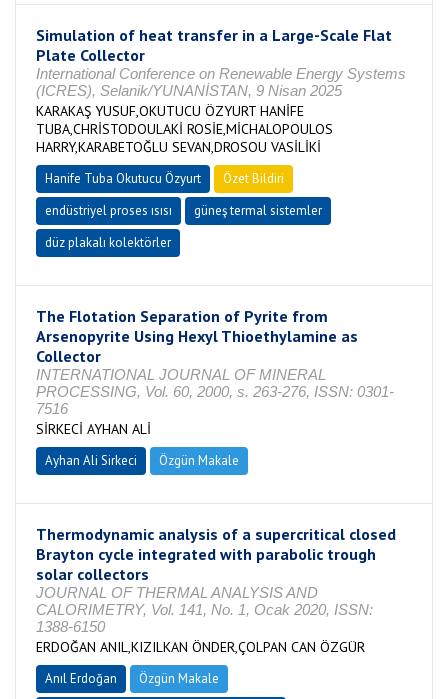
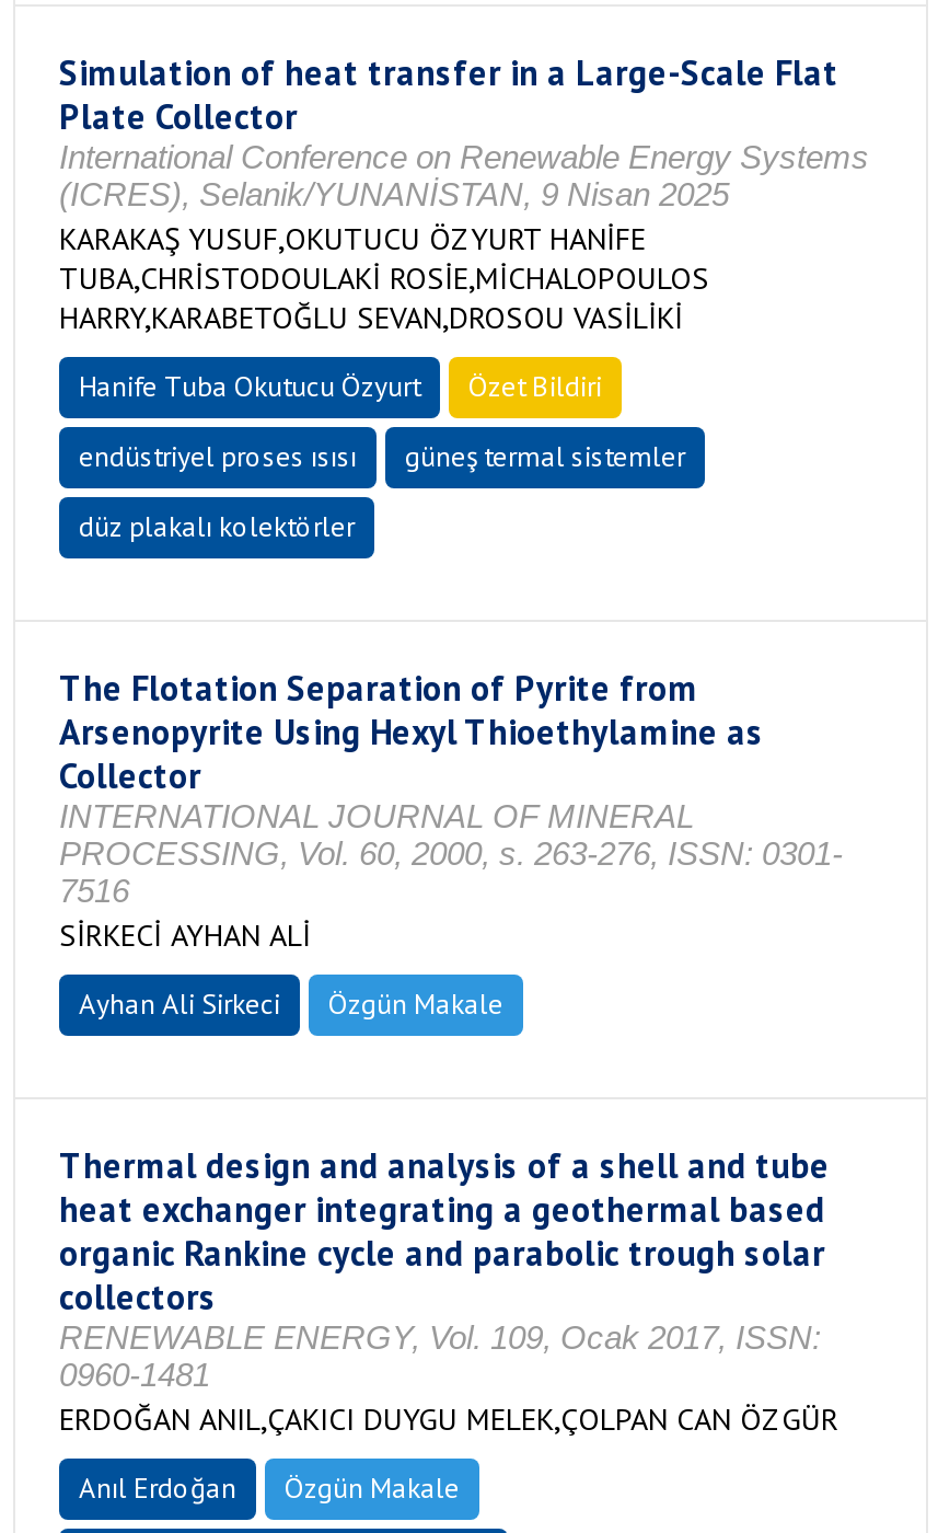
[36,524,396,656] Thermodynamic analysis of a supercritical closed | Brayton cycle integrated with parabolic trough | solar collectors | JOURNAL OF THERMAL ANALYSIS AND | CALORIMETRY, Vol. 141, No. 1, Ocak 2020, ISSN: | 1388-6150 | ERDOĞAN ANIL,KIZILKAN ÖNDER,ÇOLPAN CAN ÖZGÜR -> [59,1143,838,1439] Thermal design and analysis of a shell and tube | heat exchanger integrating a geothermal based | organic Rankine cycle and parabolic trough solar | collectors | RENEWABLE ENERGY, Vol. 109, Ocak 2017, ISSN: | 0960-1481 | ERDOĞAN ANIL,ÇAKICI DUYGU MELEK,ÇOLPAN CAN ÖZGÜR

